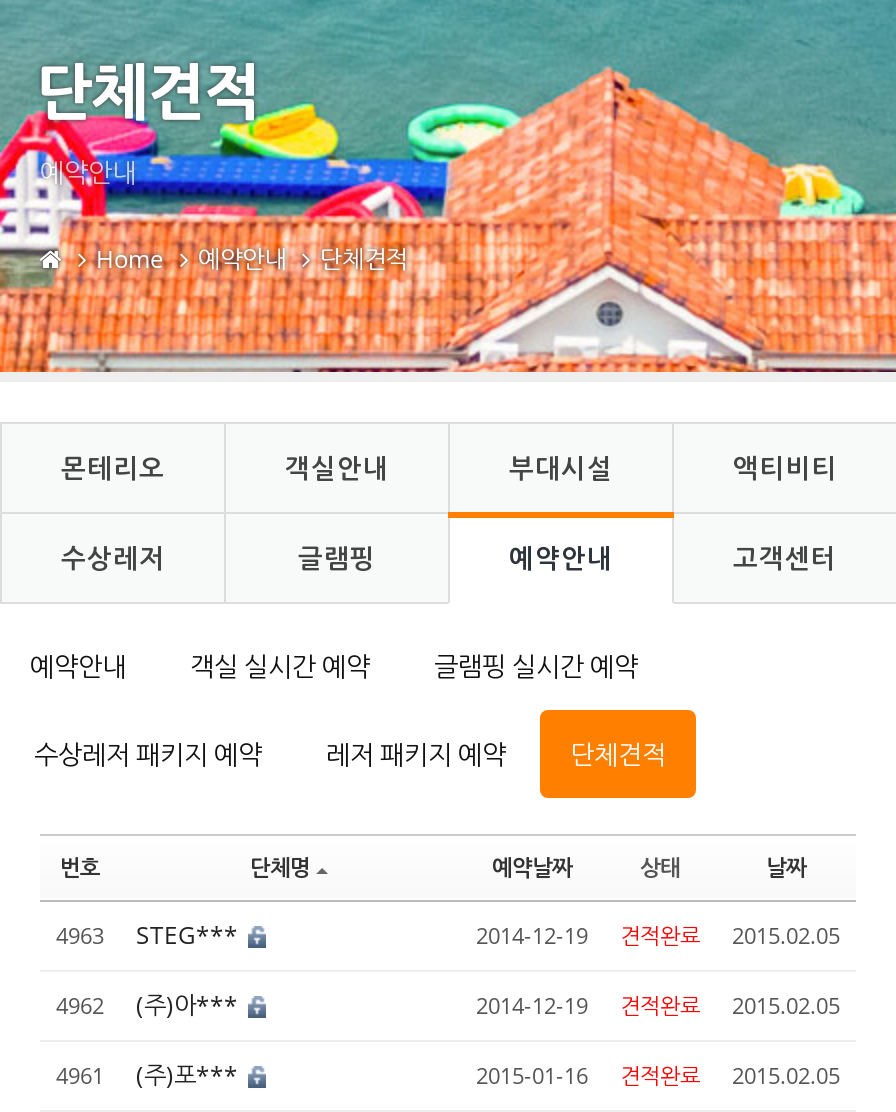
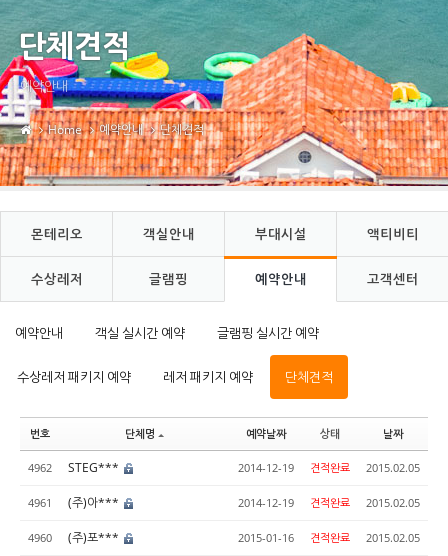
[56,918,244,952] 4963 STEG*** -> [28,459,122,476] 4962 STEG***
[56,988,244,1022] 4962 (주)아*** -> [28,494,122,511] 4961 (주)아***
[56,1058,244,1092] 4961 (주)포*** -> [28,529,122,546] 4960 (주)포***

